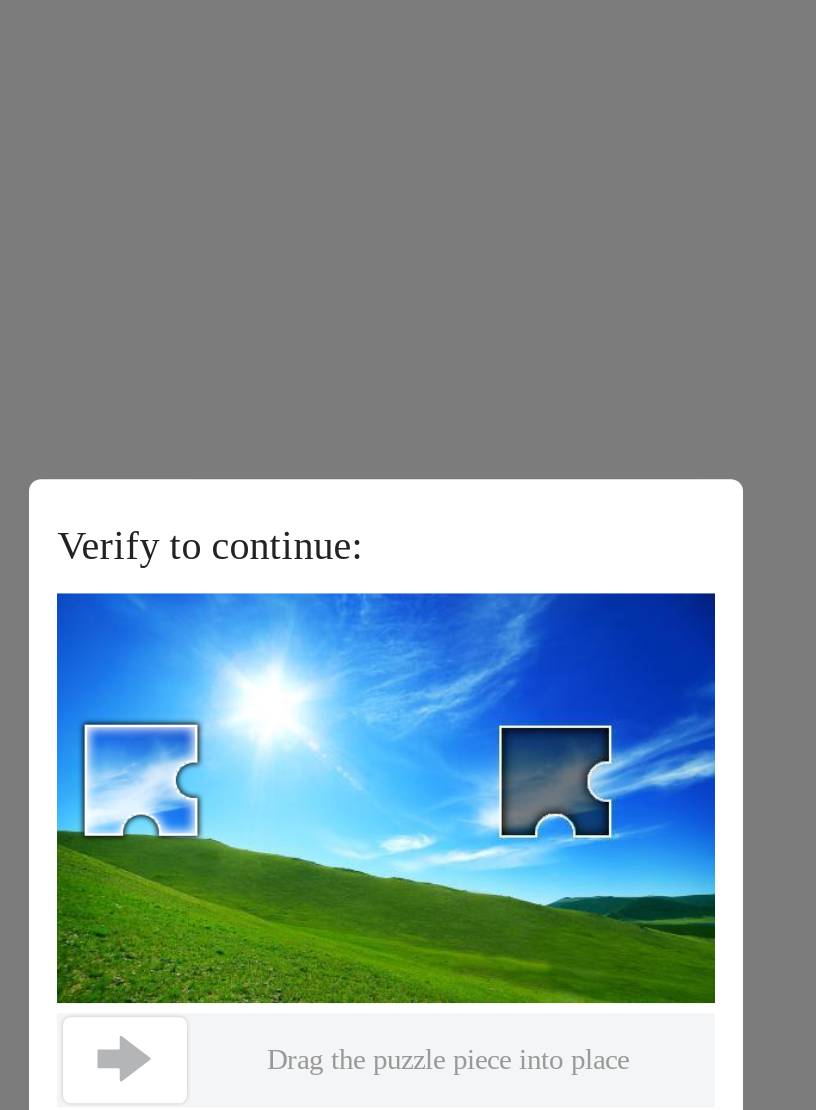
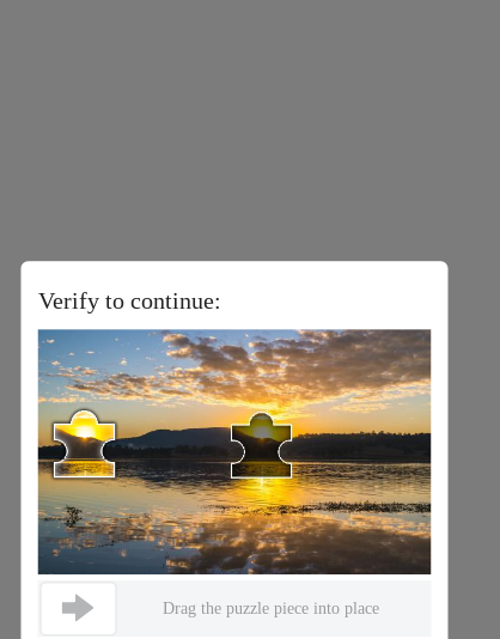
[54,591,718,1005] [image] -> [37,328,432,576] [image]

